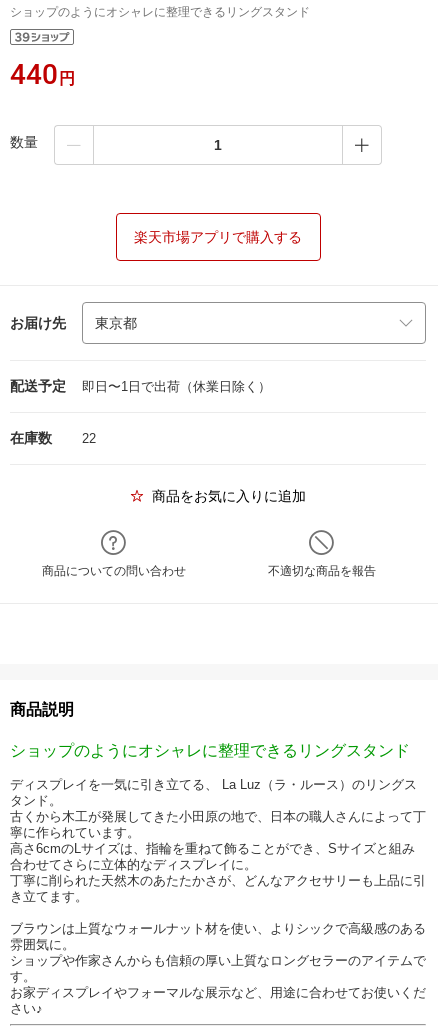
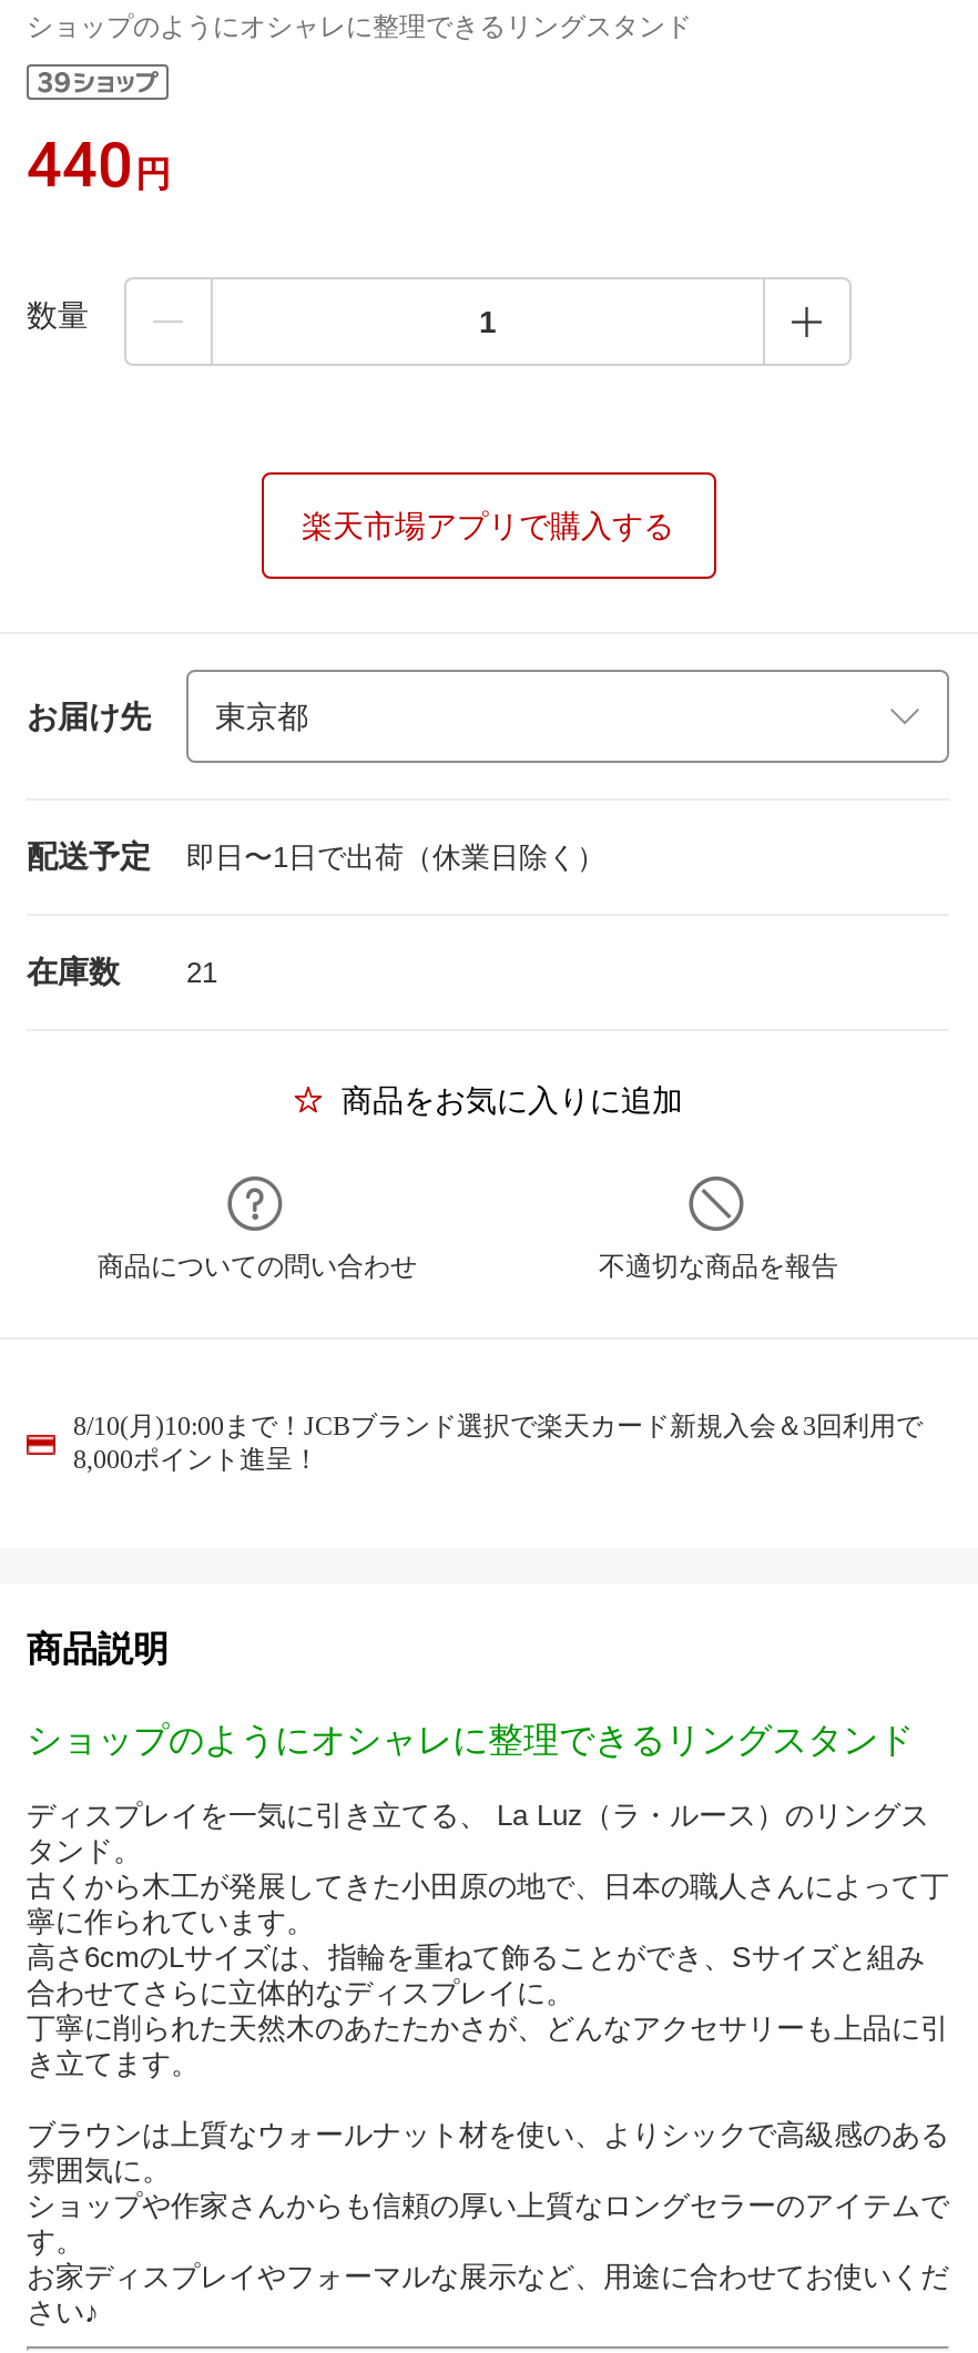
[10,430,96,446] 在庫数 22 -> [27,954,217,989] 在庫数 21
none -> [73,1410,923,1475] 8/10(月)10:00まで！JCBブランド選択で楽天カード新規入会＆3回利用で | 8,000ポイント進呈！

